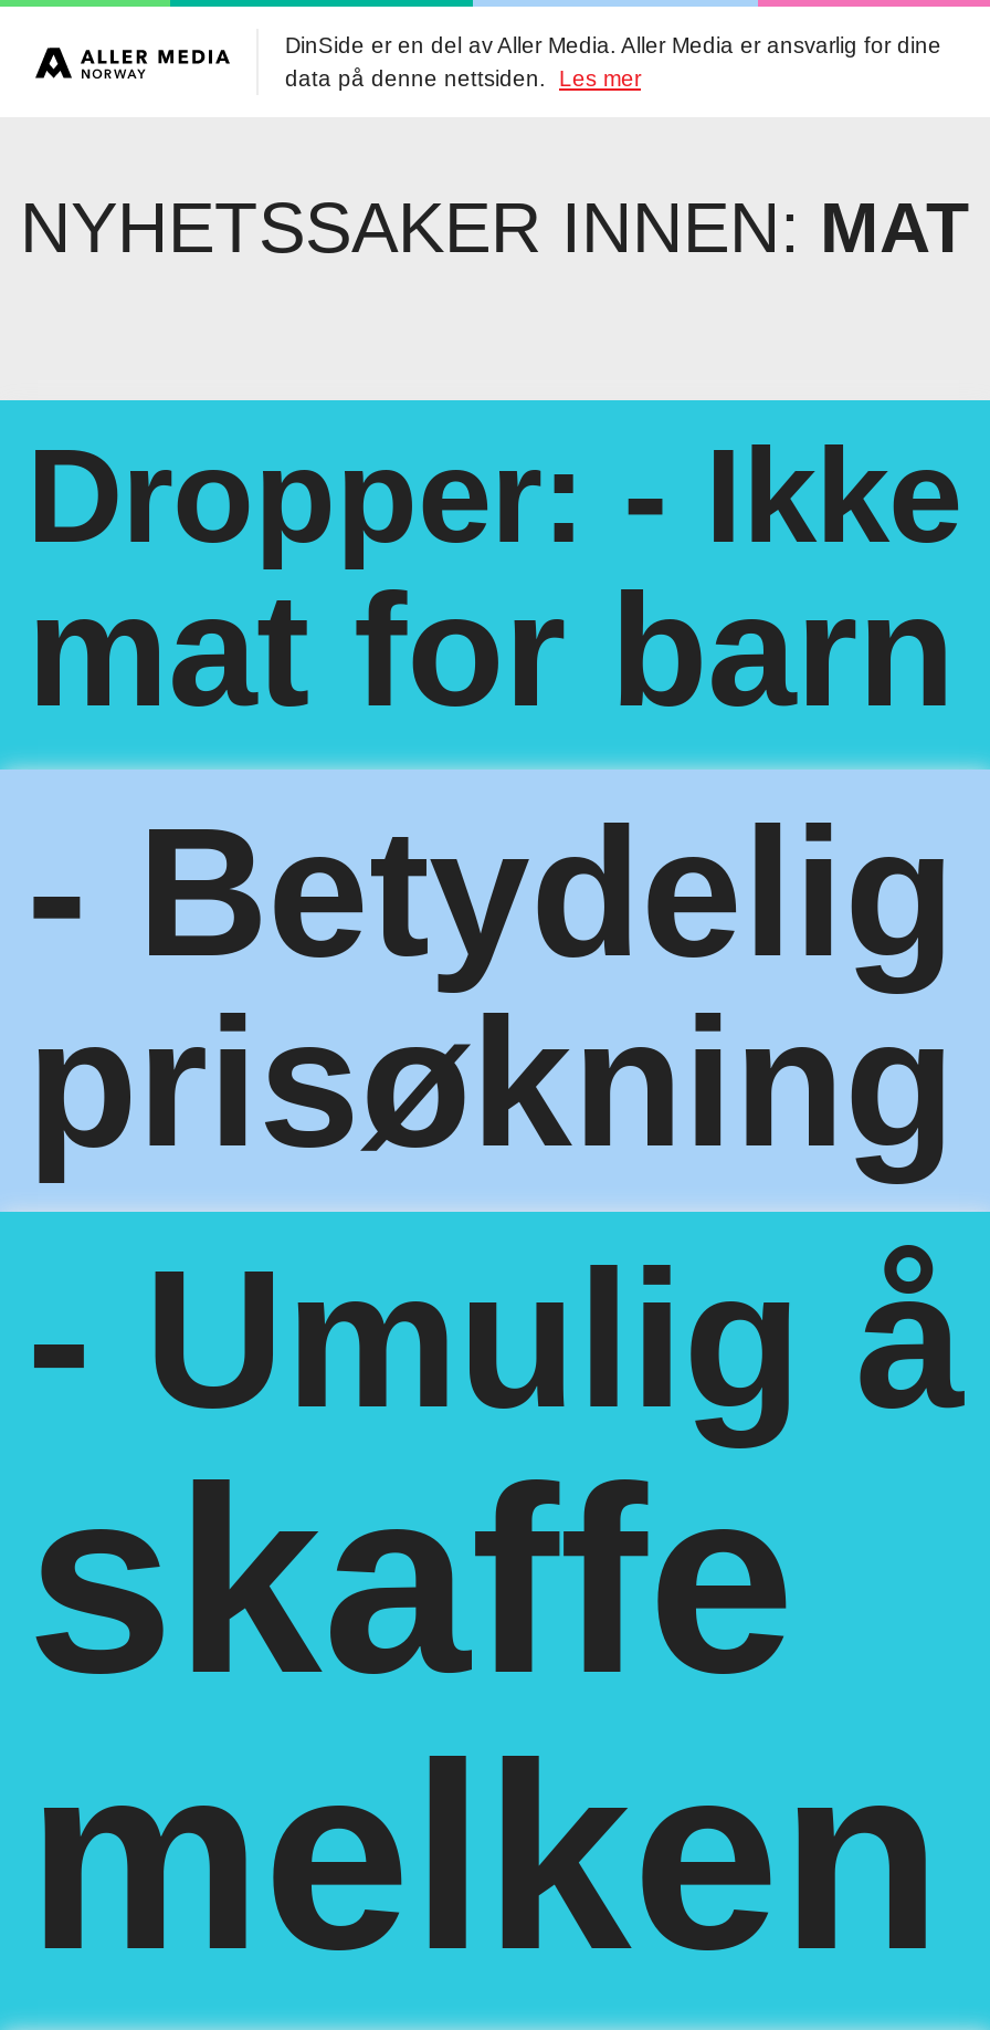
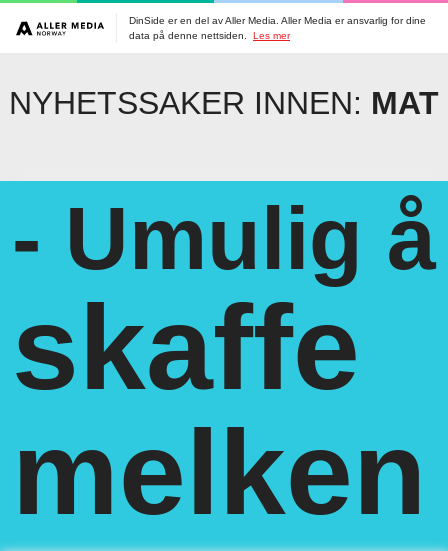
[27,420,961,1183] Dropper: - Ikke | mat for barn | - Betydelig | prisøkning -> none

